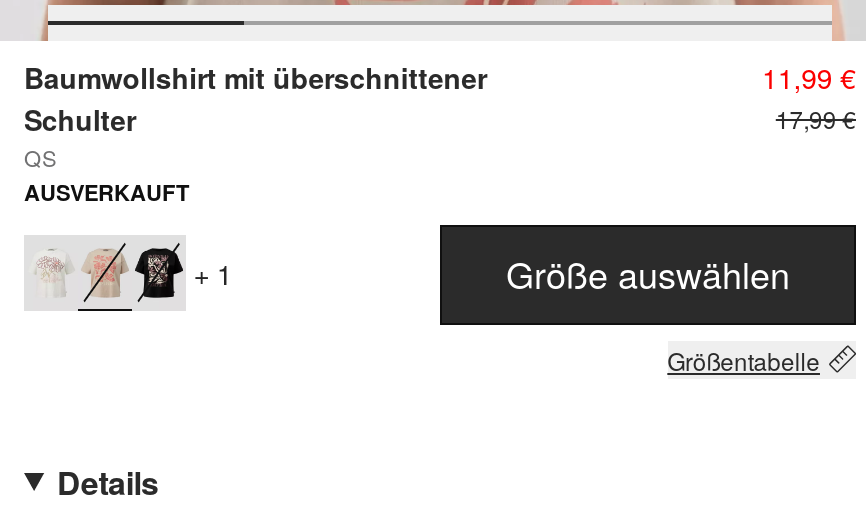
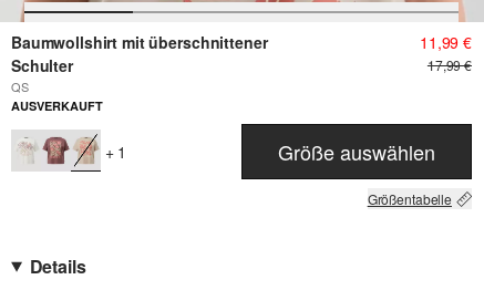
[78,242,184,314] [image] -> [42,136,101,173] [image]

